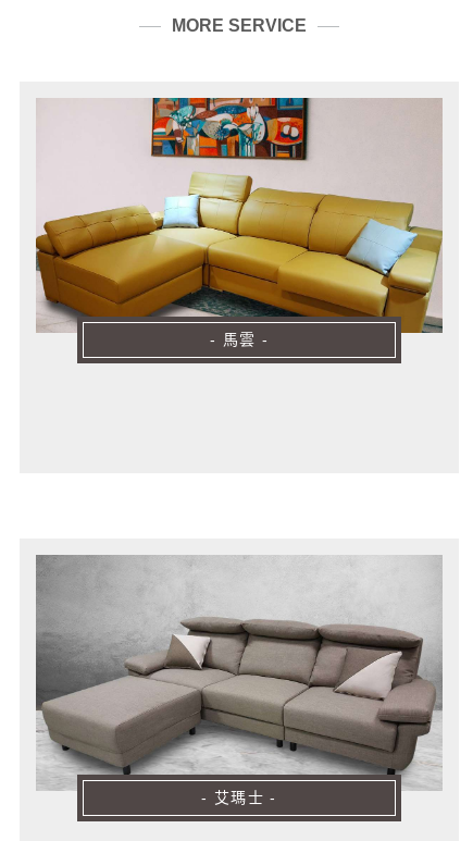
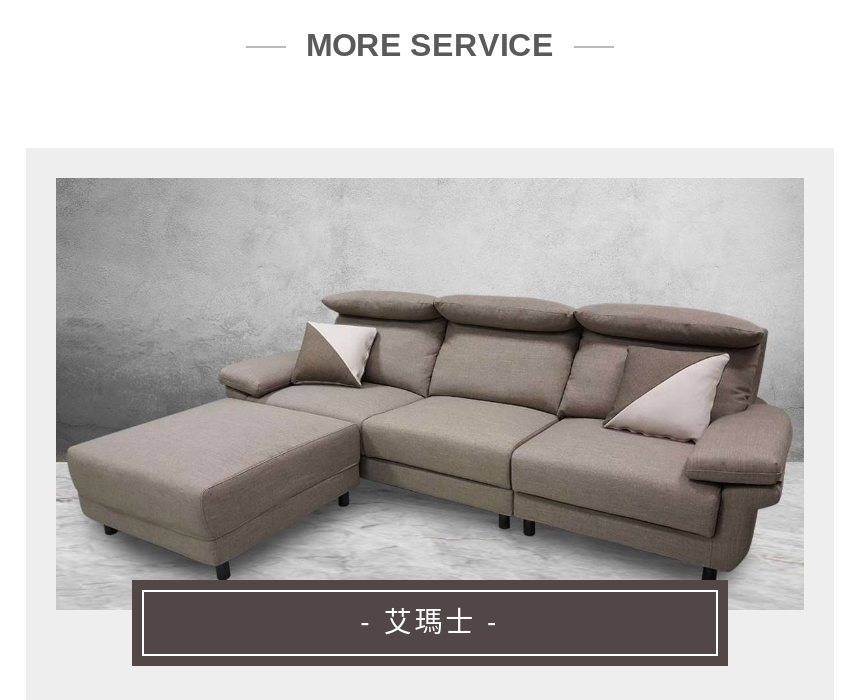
[36,97,443,348] [image] | - 馬雲 - -> none

